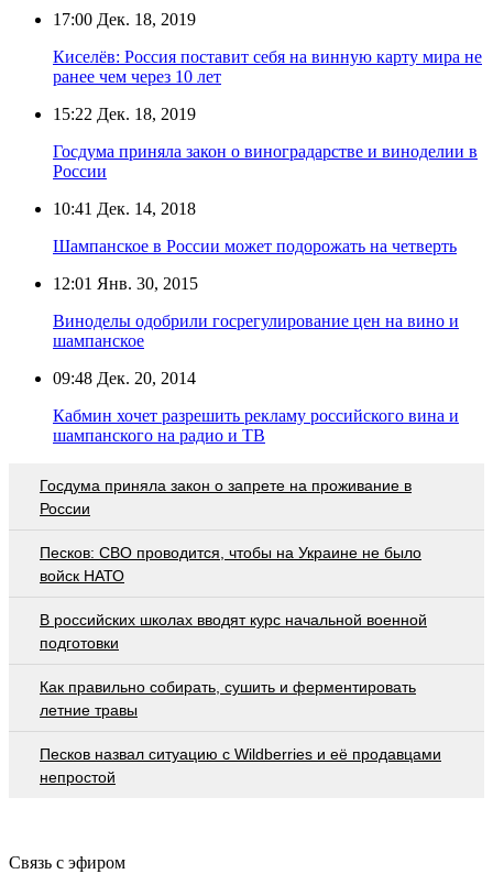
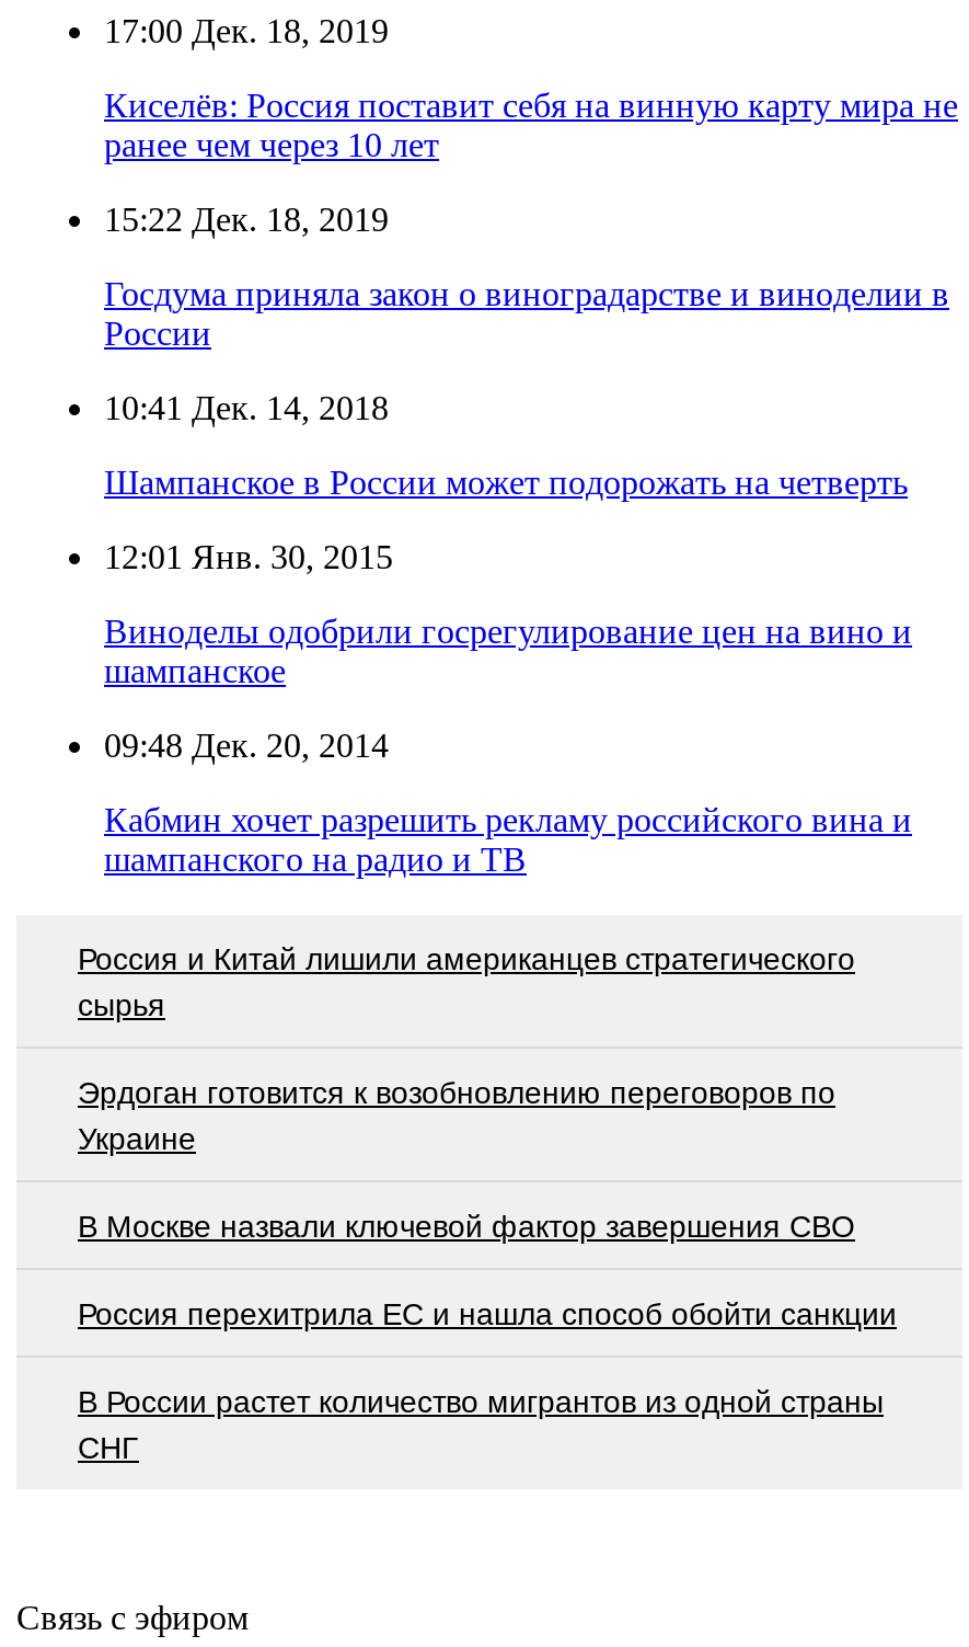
[40,476,412,517] Госдума приняла закон о запрете на проживание в | России -> [78,940,855,1022] Россия и Китай лишили американцев стратегического | сырья
[40,543,421,584] Песков: СВО проводится, чтобы на Украине не было | войск НАТО -> [78,1074,835,1155] Эрдоган готовится к возобновлению переговоров по | Украине
[40,610,427,651] В российских школах вводят курс начальной военной | подготовки -> [78,1208,855,1243] В Москве назвали ключевой фактор завершения СВО
[40,678,416,718] Как правильно собирать, сушить и ферментировать | летние травы -> [78,1295,897,1331] Россия перехитрила EC и нашла способ обойти санкции
[40,745,441,785] Песков назвал ситуацию с Wildberries и её продавцами | непростой -> [78,1383,884,1464] В России растет количество мигрантов из одной страны | СНГ

